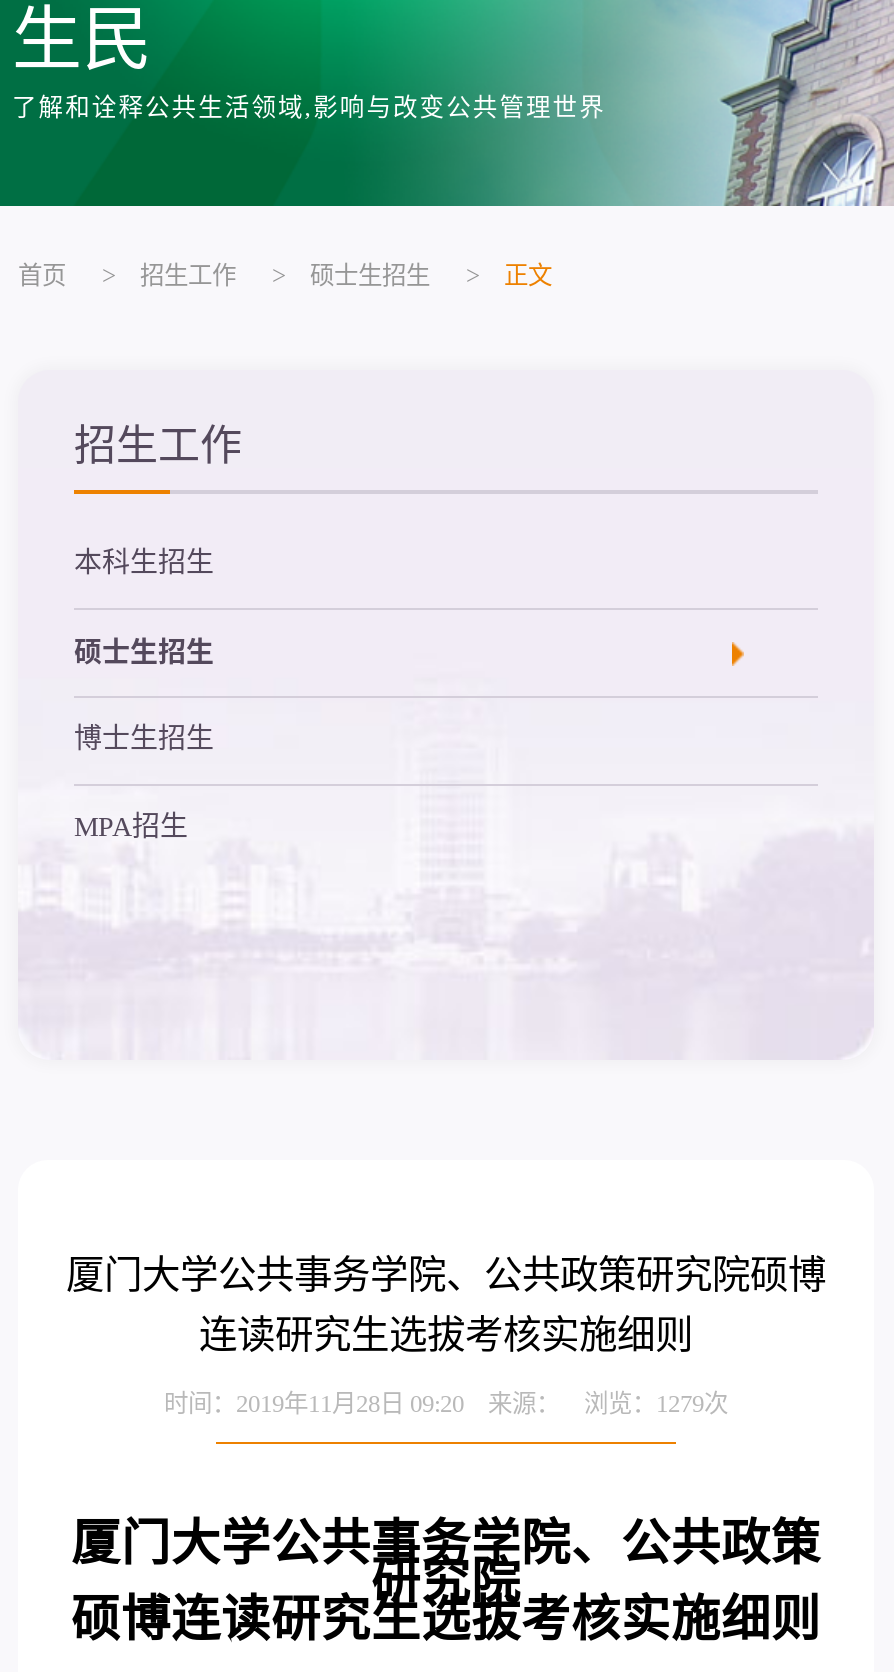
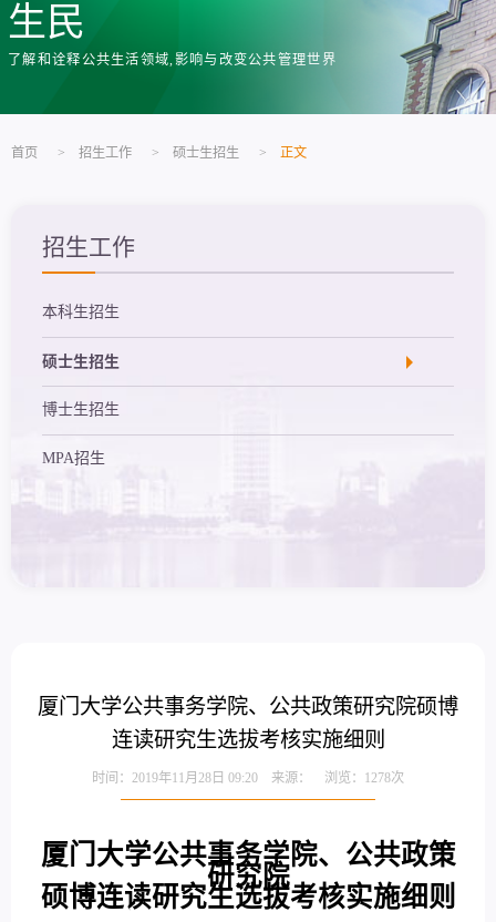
[164,1392,728,1418] 时间：2019年11月28日 09:20 来源： 浏览：1279次 -> [92,771,404,786] 时间：2019年11月28日 09:20 来源： 浏览：1278次

